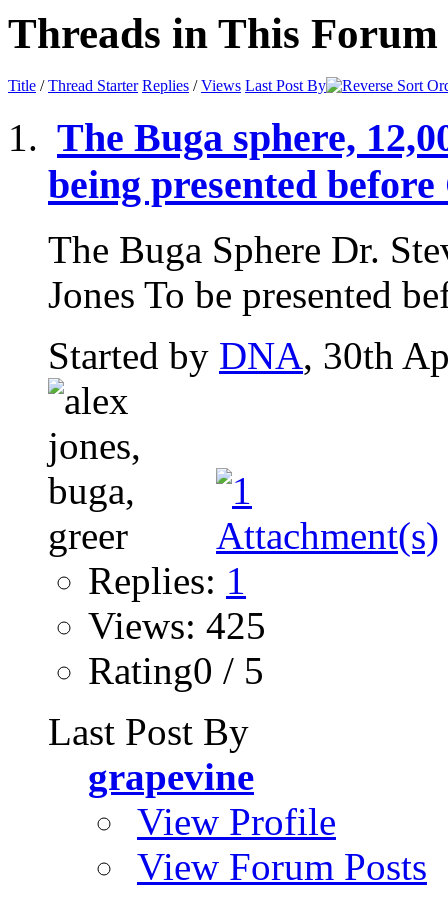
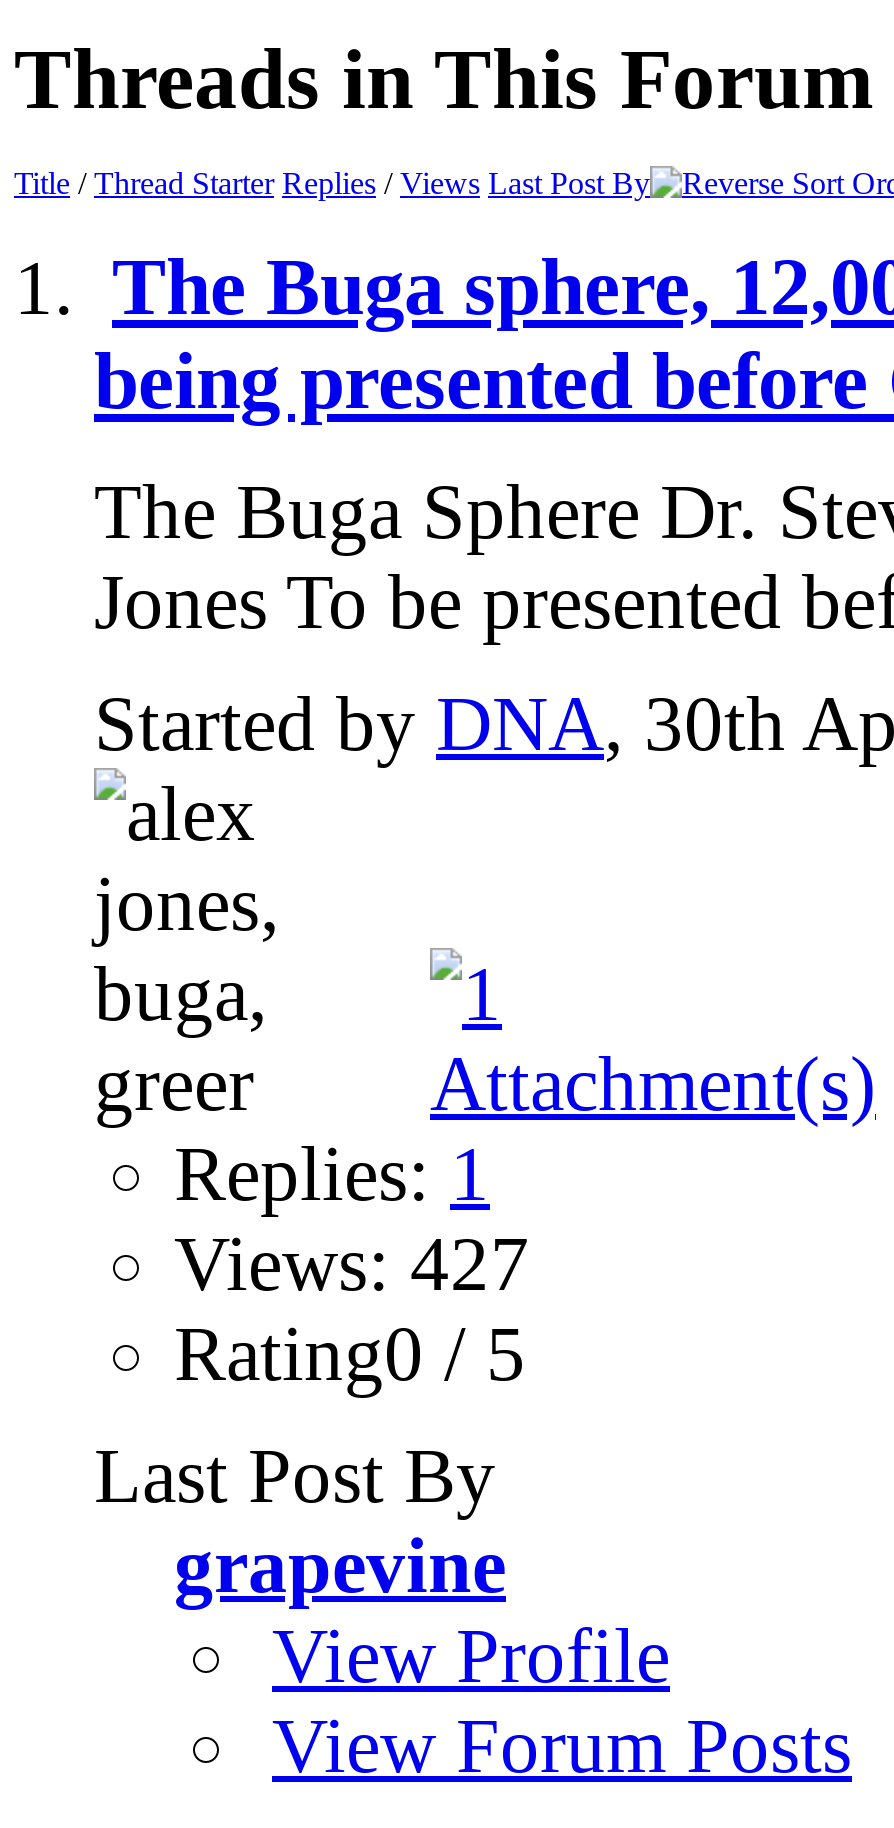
[88,604,266,647] Views: 425 -> [174,1220,530,1306] Views: 427

